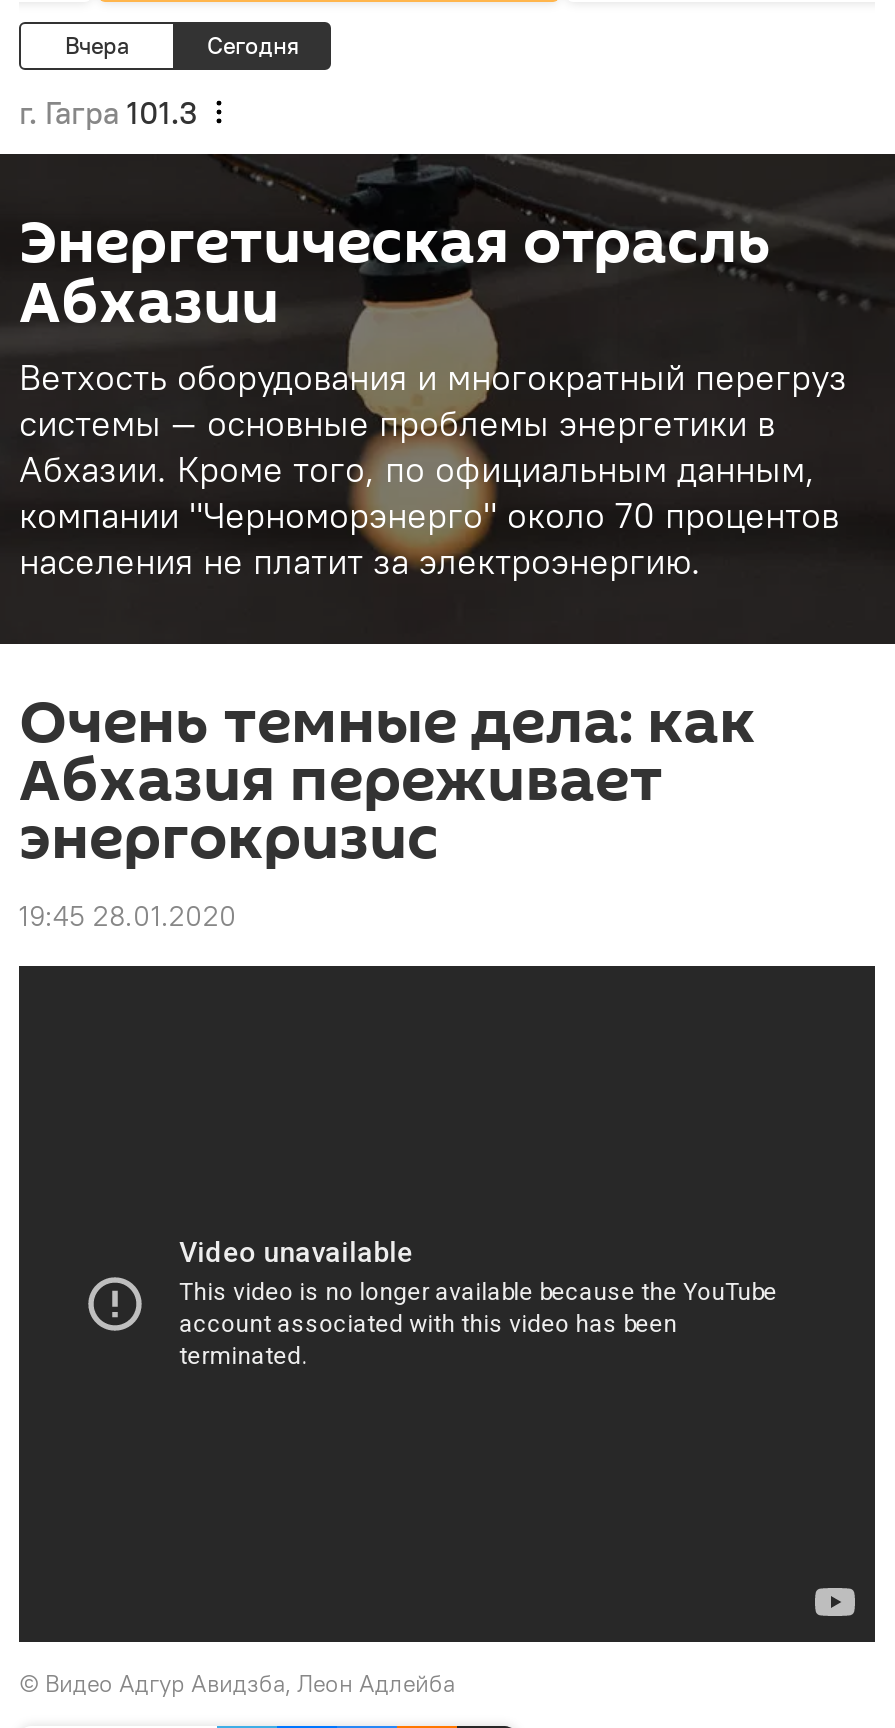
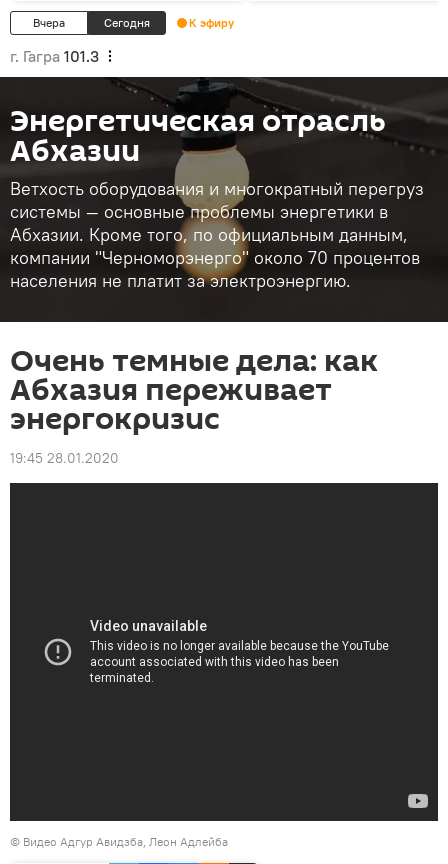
none -> [189,15,234,30] К эфиру

